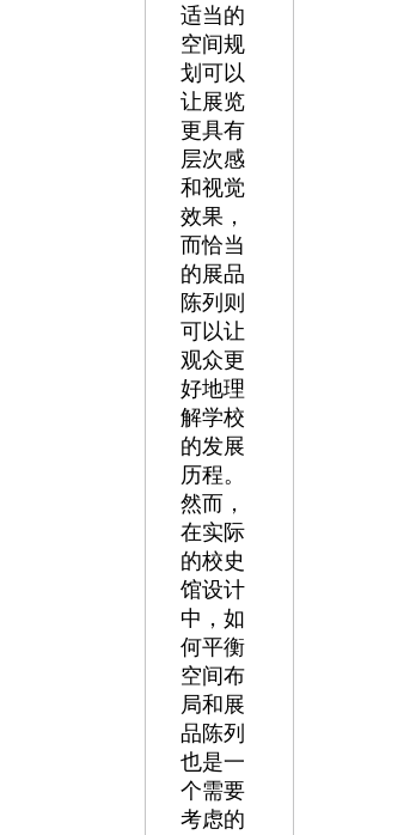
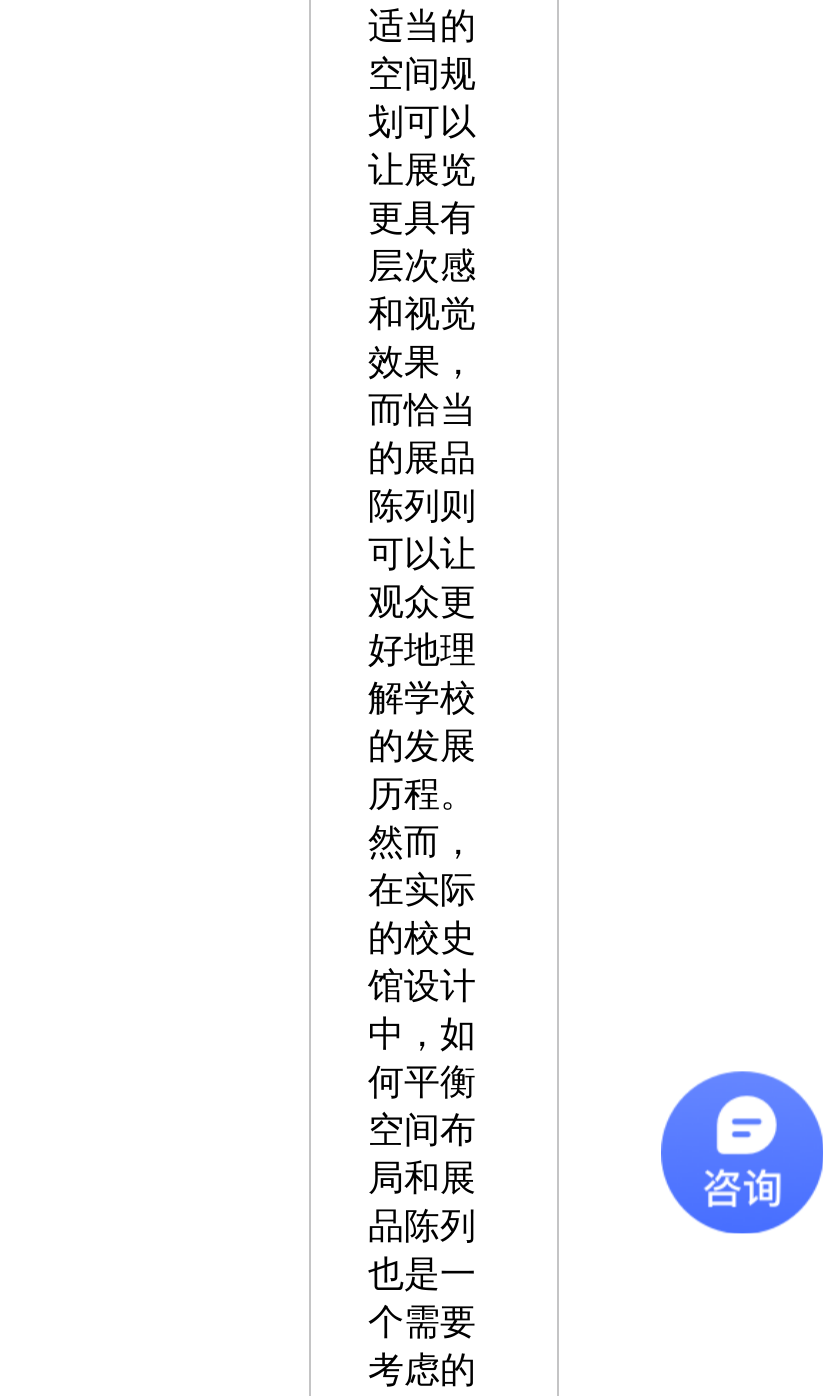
none -> [659,1068,825,1236] [image]

